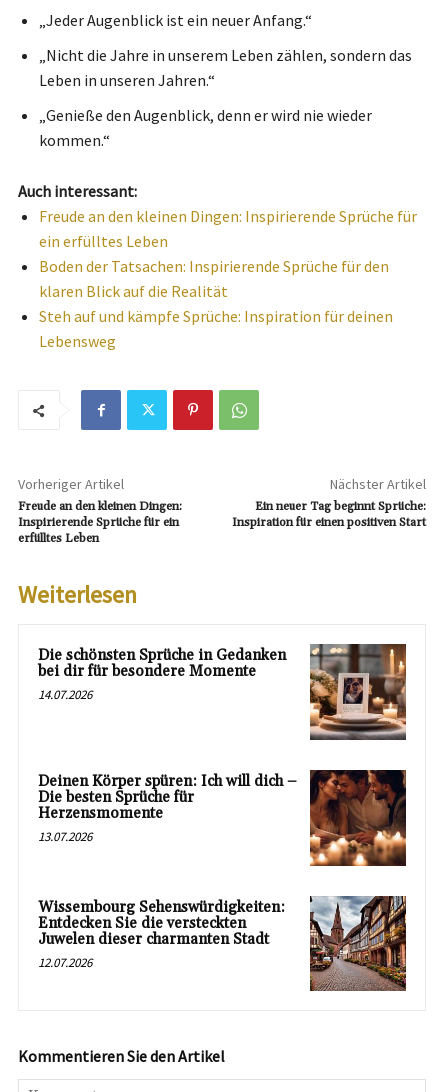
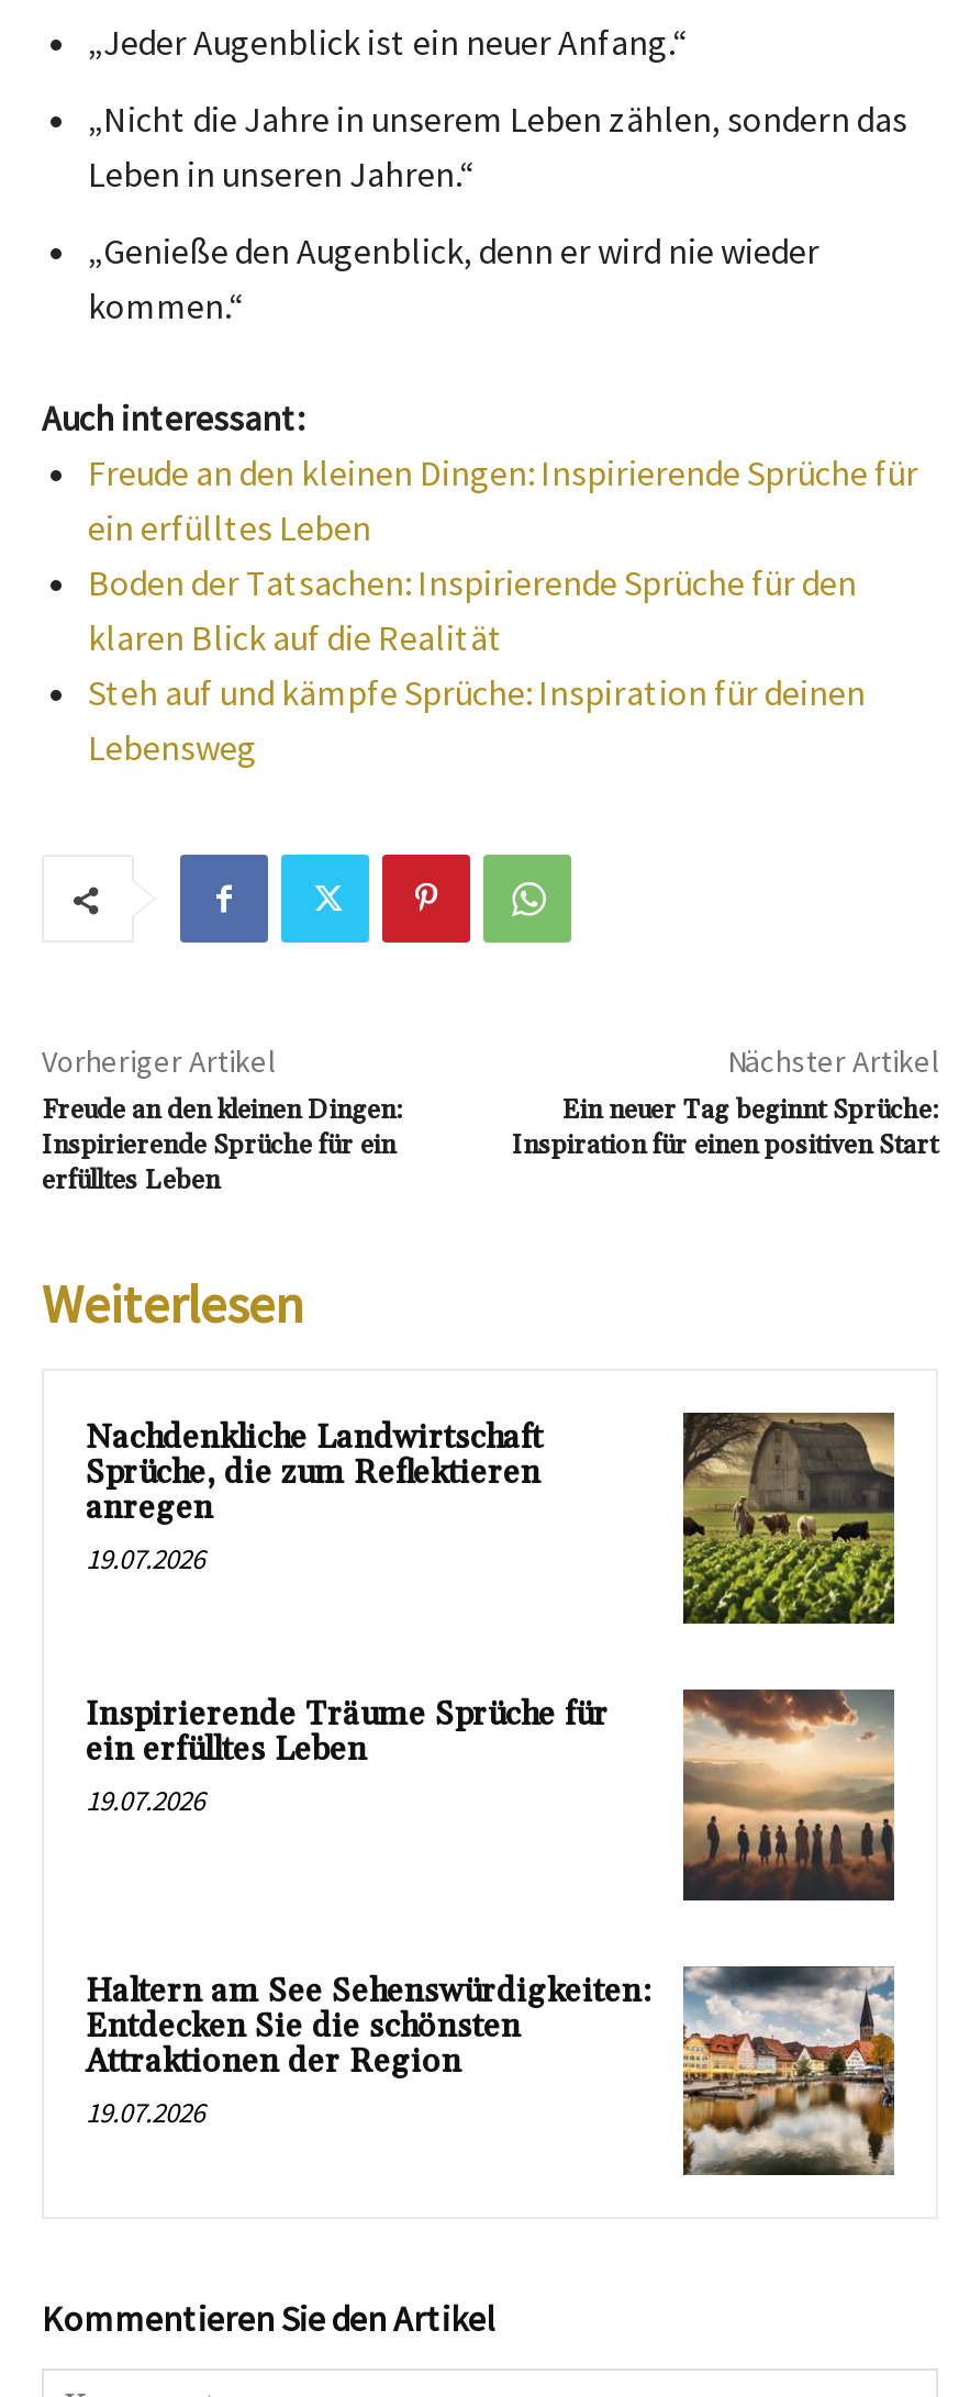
[38,646,286,703] Die schönsten Sprüche in Gedanken | bei dir für besondere Momente | 14.07.2026 -> [86,1418,543,1578] Nachdenkliche Landwirtschaft | Sprüche, die zum Reflektieren | anregen | 19.07.2026
[309,643,407,740] [image] -> [681,1411,896,1624] [image]
[38,769,407,867] [image] | Deinen Körper spüren: Ich will dich – | Die besten Sprüche für | Herzensmomente | 13.07.2026 -> [86,1687,896,1903] [image] | Inspirierende Träume Sprüche für | ein erfülltes Leben | 19.07.2026
[38,895,407,992] [image] | Wissembourg Sehenswürdigkeiten: | Entdecken Sie die versteckten | Juwelen dieser charmanten Stadt | 12.07.2026 -> [86,1964,896,2177] [image] | Haltern am See Sehenswürdigkeiten: | Entdecken Sie die schönsten | Attraktionen der Region | 19.07.2026

